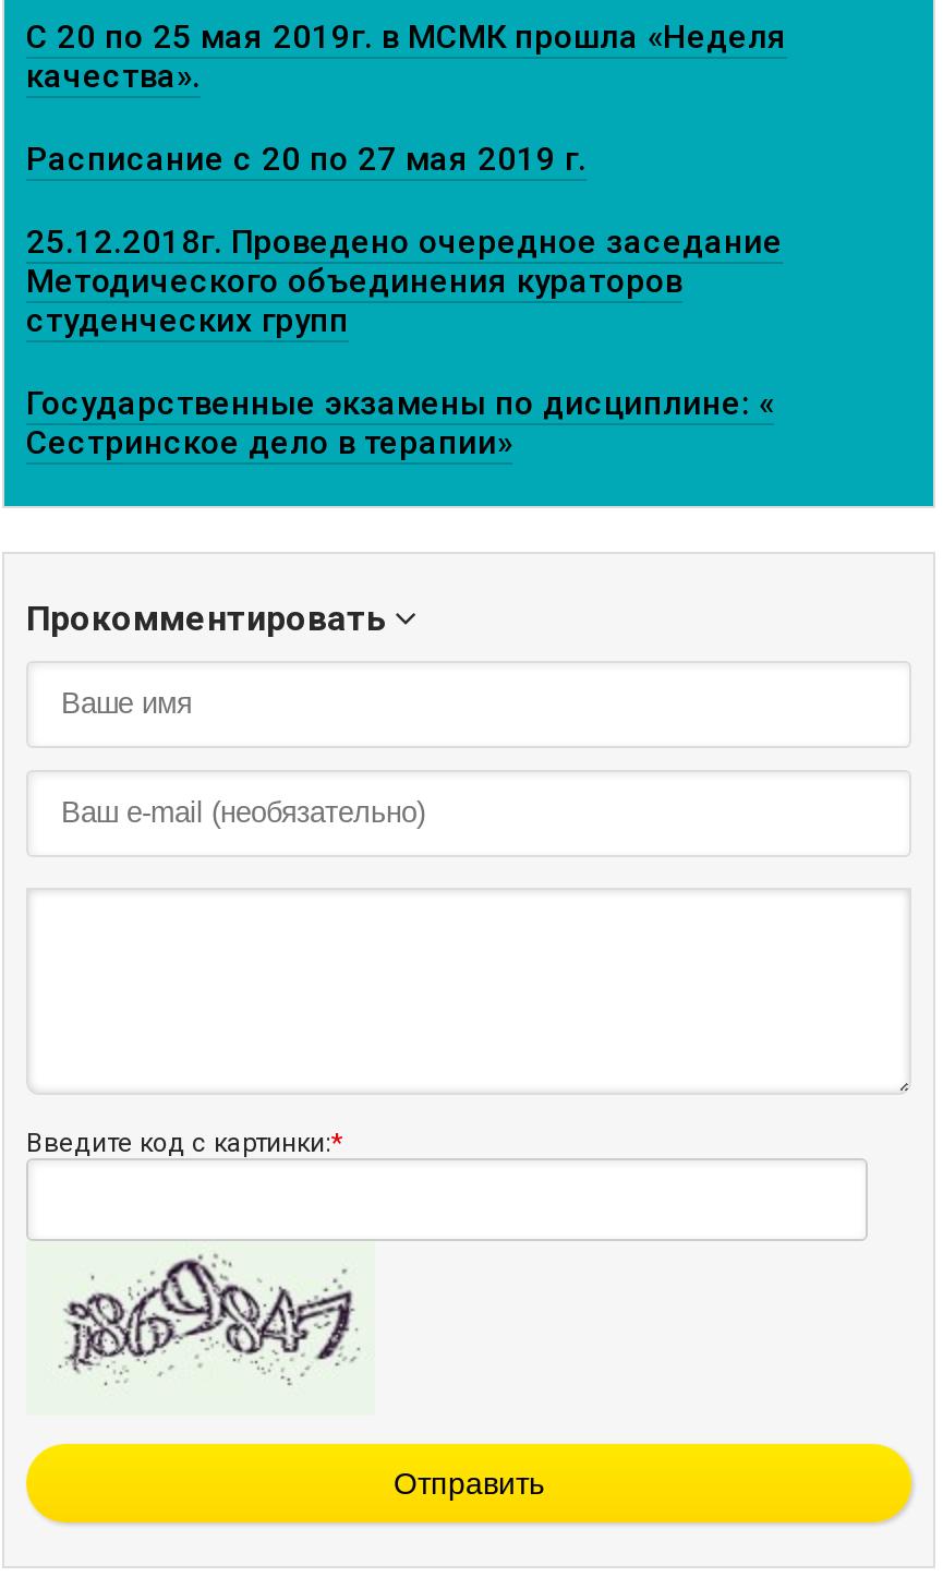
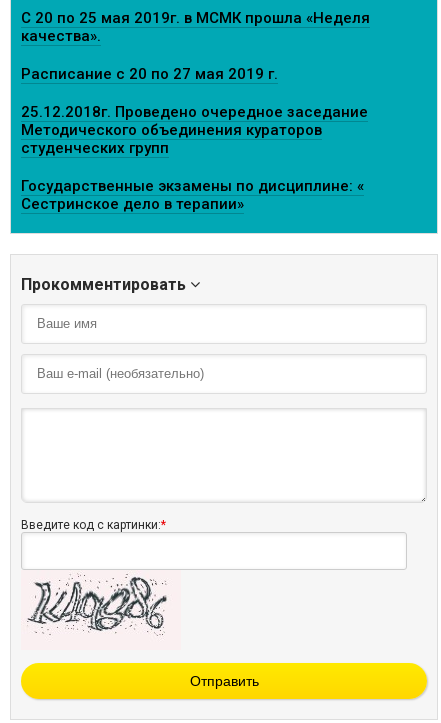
[41,1252,360,1387] [image] -> [27,576,171,635] [image]

